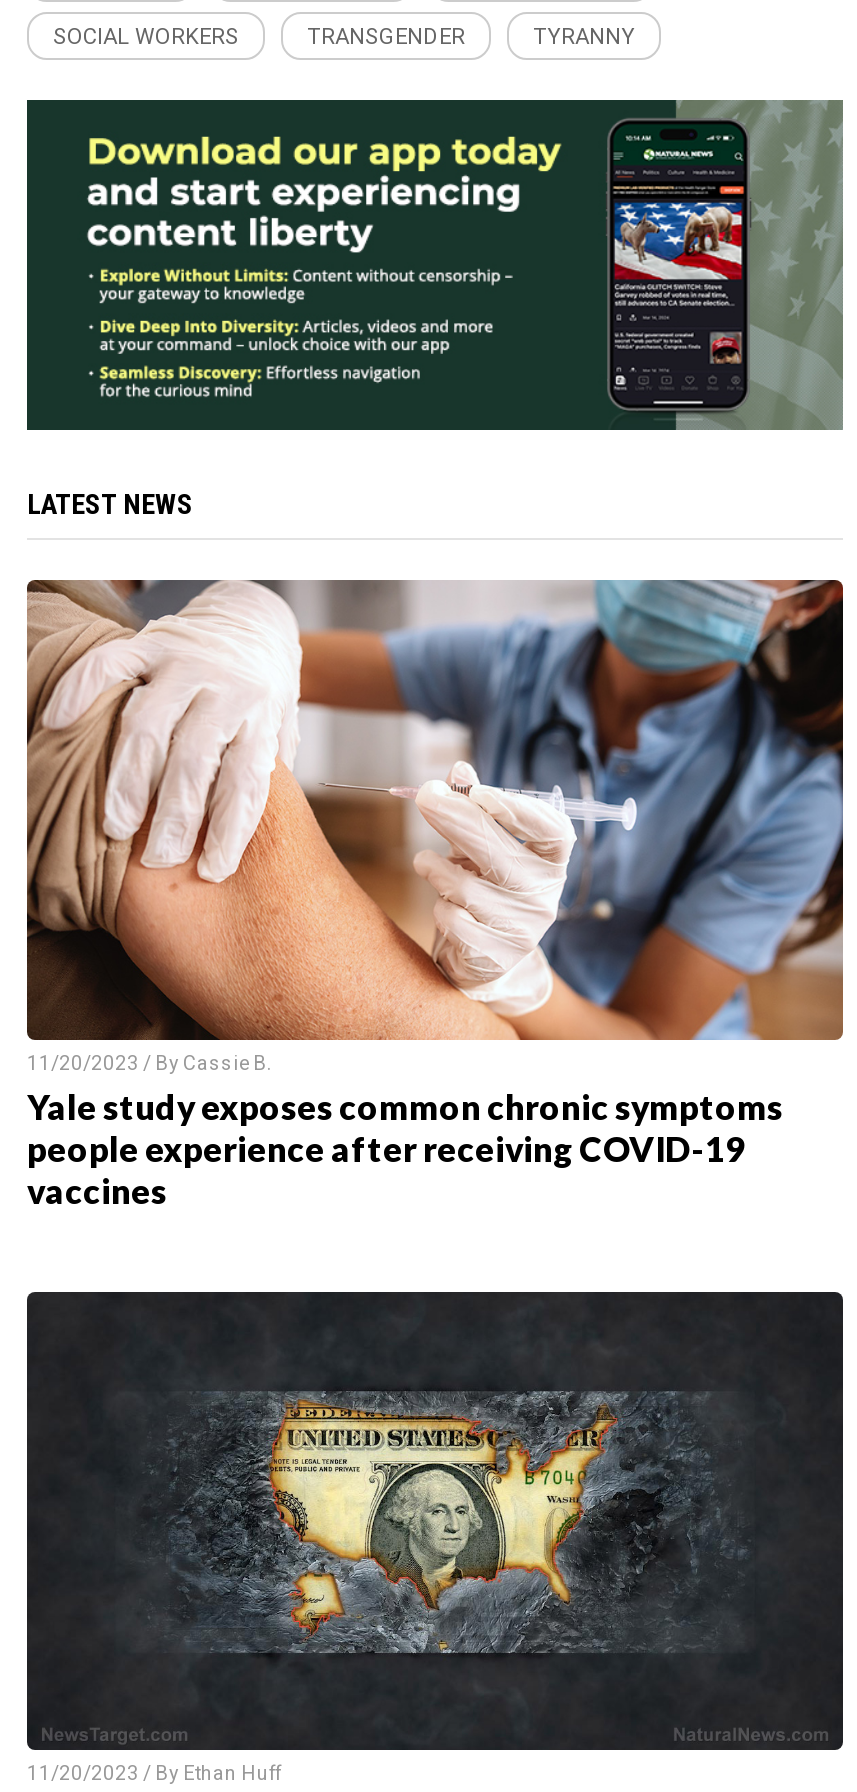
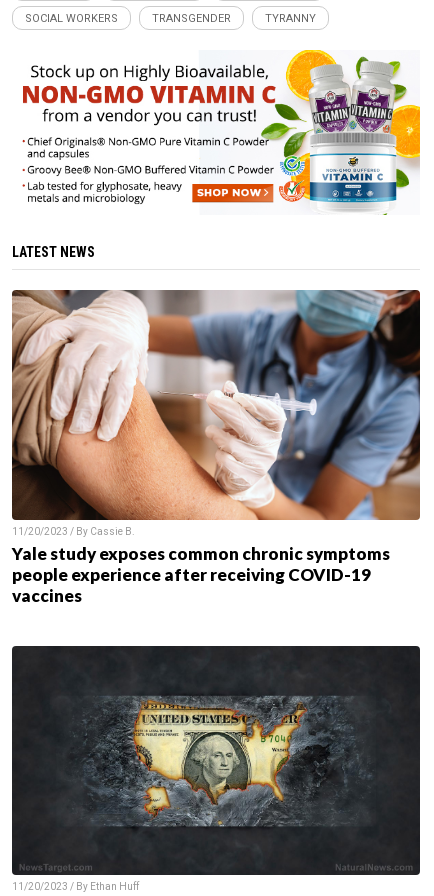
[25,98,845,432] [image] -> [12,49,421,215] [image]

